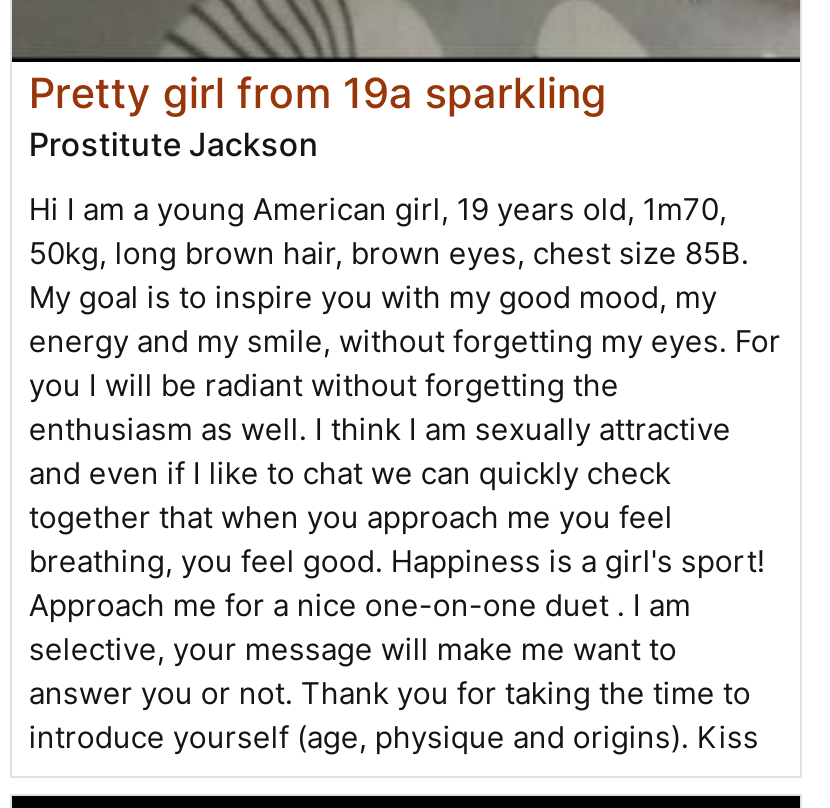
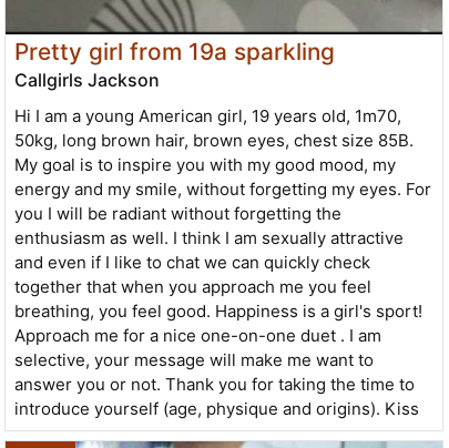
[29,124,319,164] Prostitute Jackson -> [15,69,160,91] Callgirls Jackson

